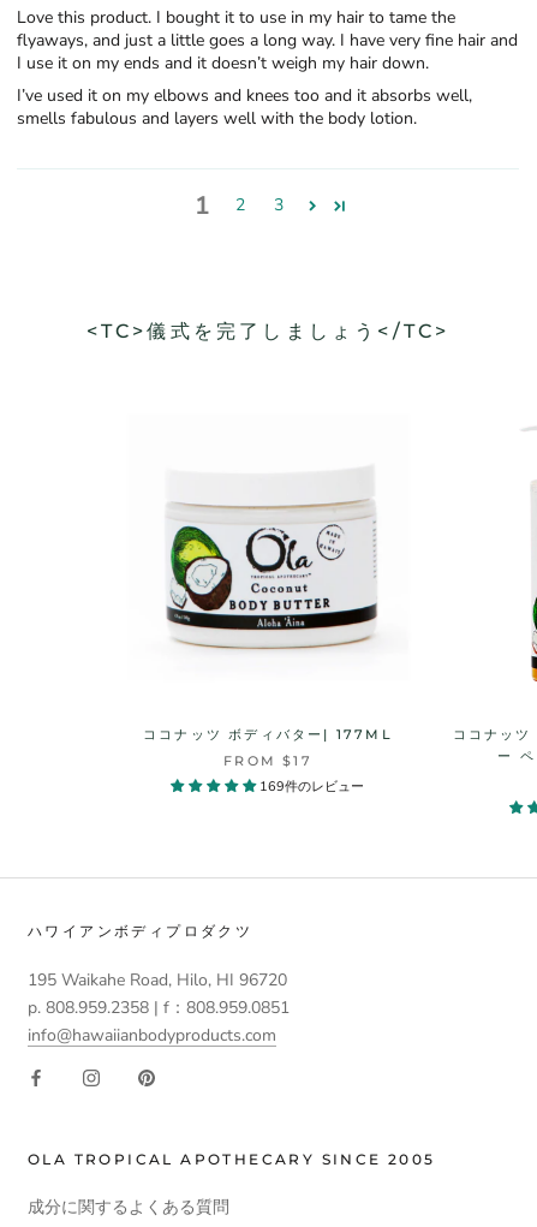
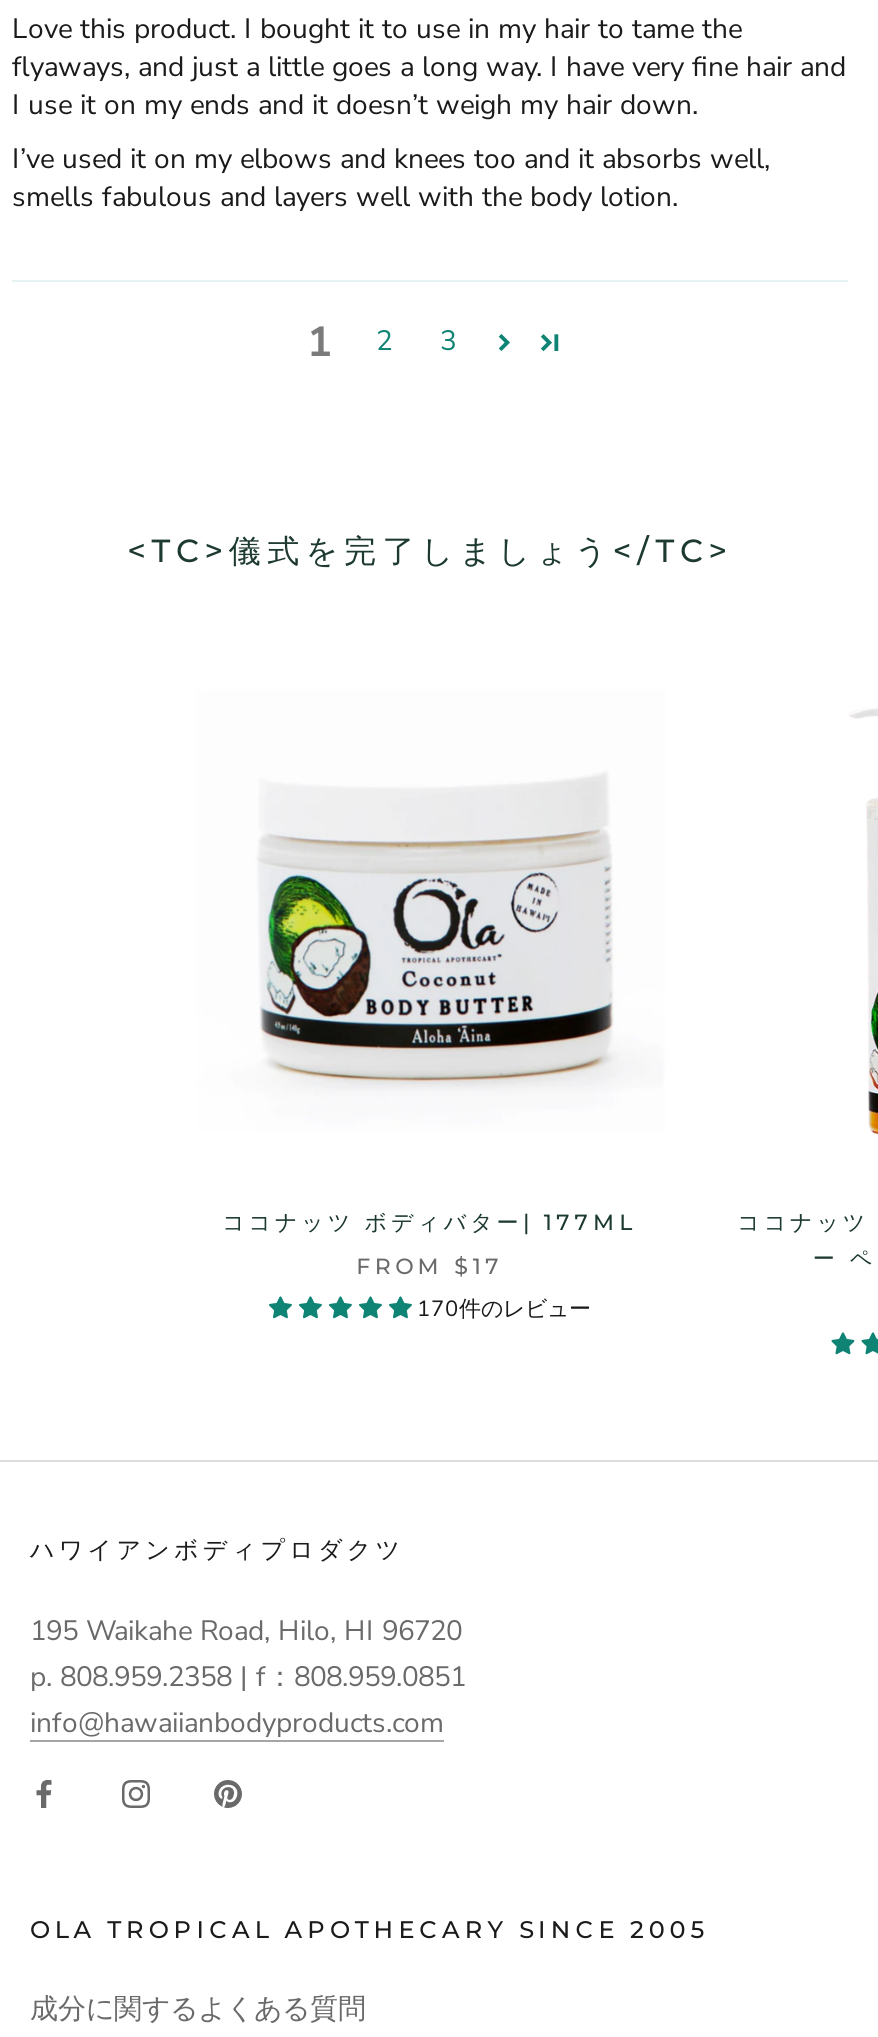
[260,778,365,796] 169件のレビュー -> [417,1294,591,1324] 170件のレビュー

